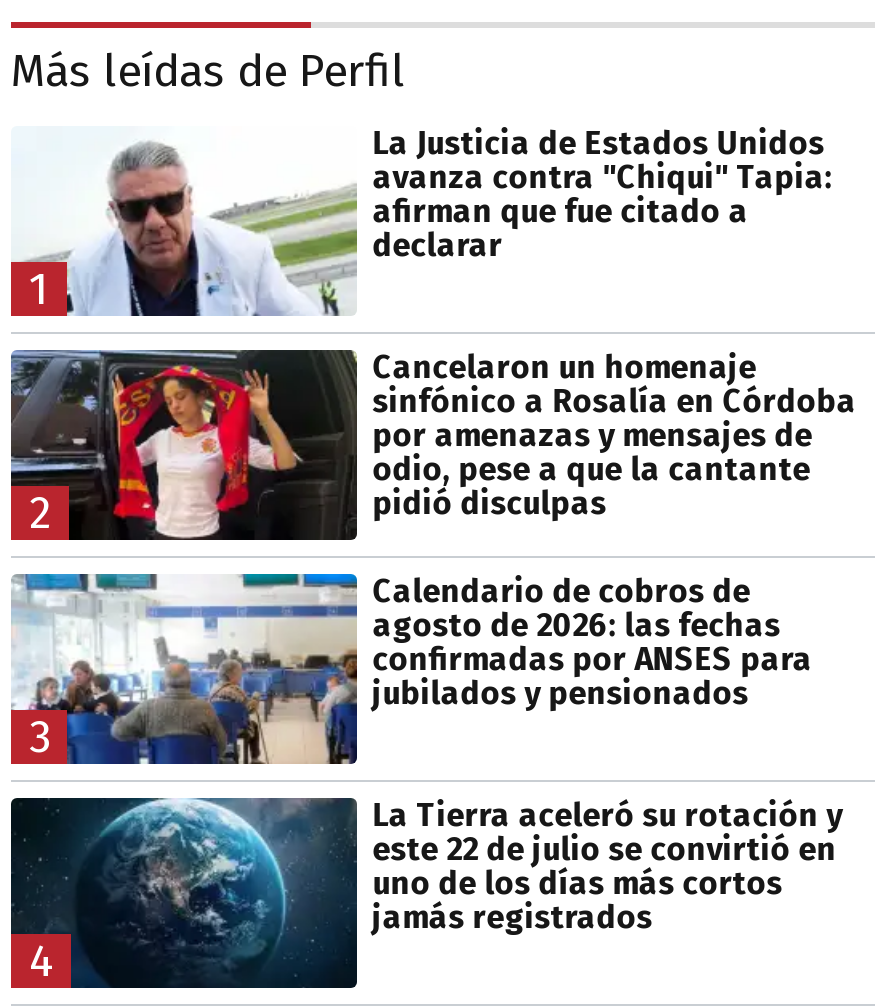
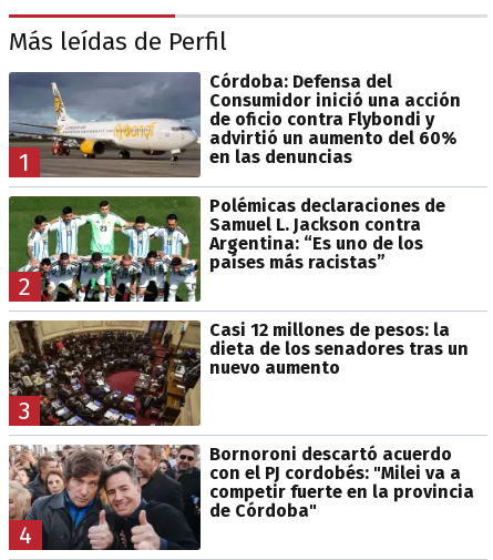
[11,124,833,318] [image] | La Justicia de Estados Unidos | avanza contra "Chiqui" Tapia: | afirman que fue citado a | declarar -> [8,71,461,179] [image] | Córdoba: Defensa del | Consumidor inició una acción | de oficio contra Flybondi y | advirtió un aumento del 60% | en las denuncias
[9,348,857,542] [image] | Cancelaron un homenaje | sinfónico a Rosalía en Córdoba | por amenazas y mensajes de | odio, pese a que la cantante | pidió disculpas -> [8,195,445,303] [image] | Polémicas declaraciones de | Samuel L. Jackson contra | Argentina: “Es uno de los | países más racistas”
[11,572,813,766] [image] | Calendario de cobros de | agosto de 2026: las fechas | confirmadas por ANSES para | jubilados y pensionados -> [8,319,468,427] [image] | Casi 12 millones de pesos: la | dieta de los senadores tras un | nuevo aumento
[9,796,843,990] [image] | La Tierra aceleró su rotación y | este 22 de julio se convirtió en | uno de los días más cortos | jamás registrados -> [8,444,474,551] [image] | Bornoroni descartó acuerdo | con el PJ cordobés: "Milei va a | competir fuerte en la provincia | de Córdoba"

